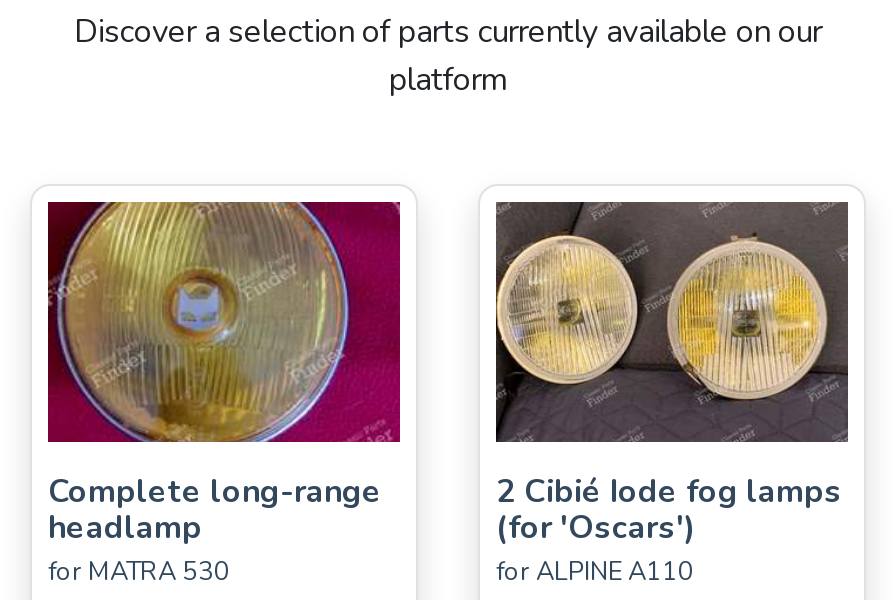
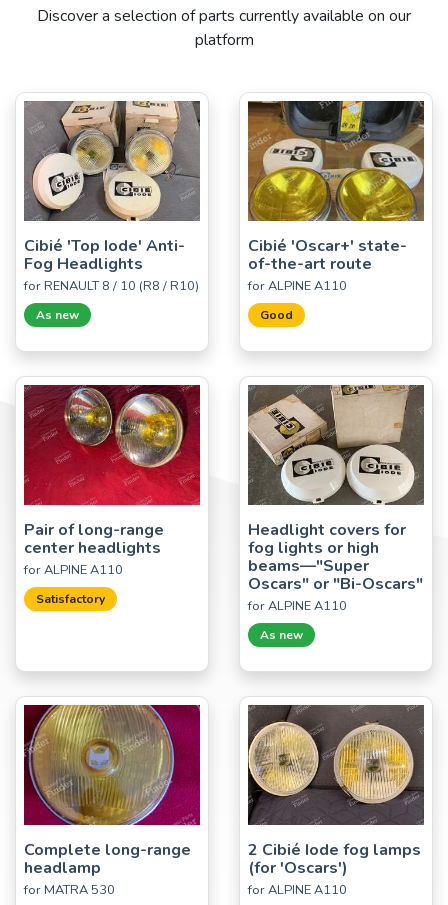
none -> [23,100,201,323] [image] | Cibié 'Top Iode' Anti- | Fog Headlights | for RENAULT 8 / 10 (R8 / R10) | As new
none -> [23,384,201,607] [image] | Pair of long-range | center headlights | for ALPINE A110 | Satisfactory
none -> [247,100,424,323] [image] | Cibié 'Oscar+' state- | of-the-art route | for ALPINE A110 | Good
none -> [247,384,425,643] [image] | Headlight covers for | fog lights or high | beams—"Super | Oscars" or "Bi-Oscars" | for ALPINE A110 | As new

